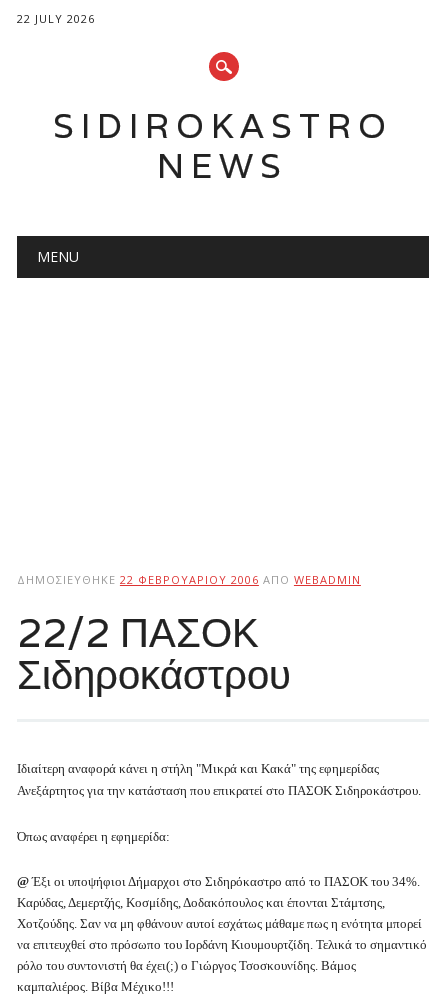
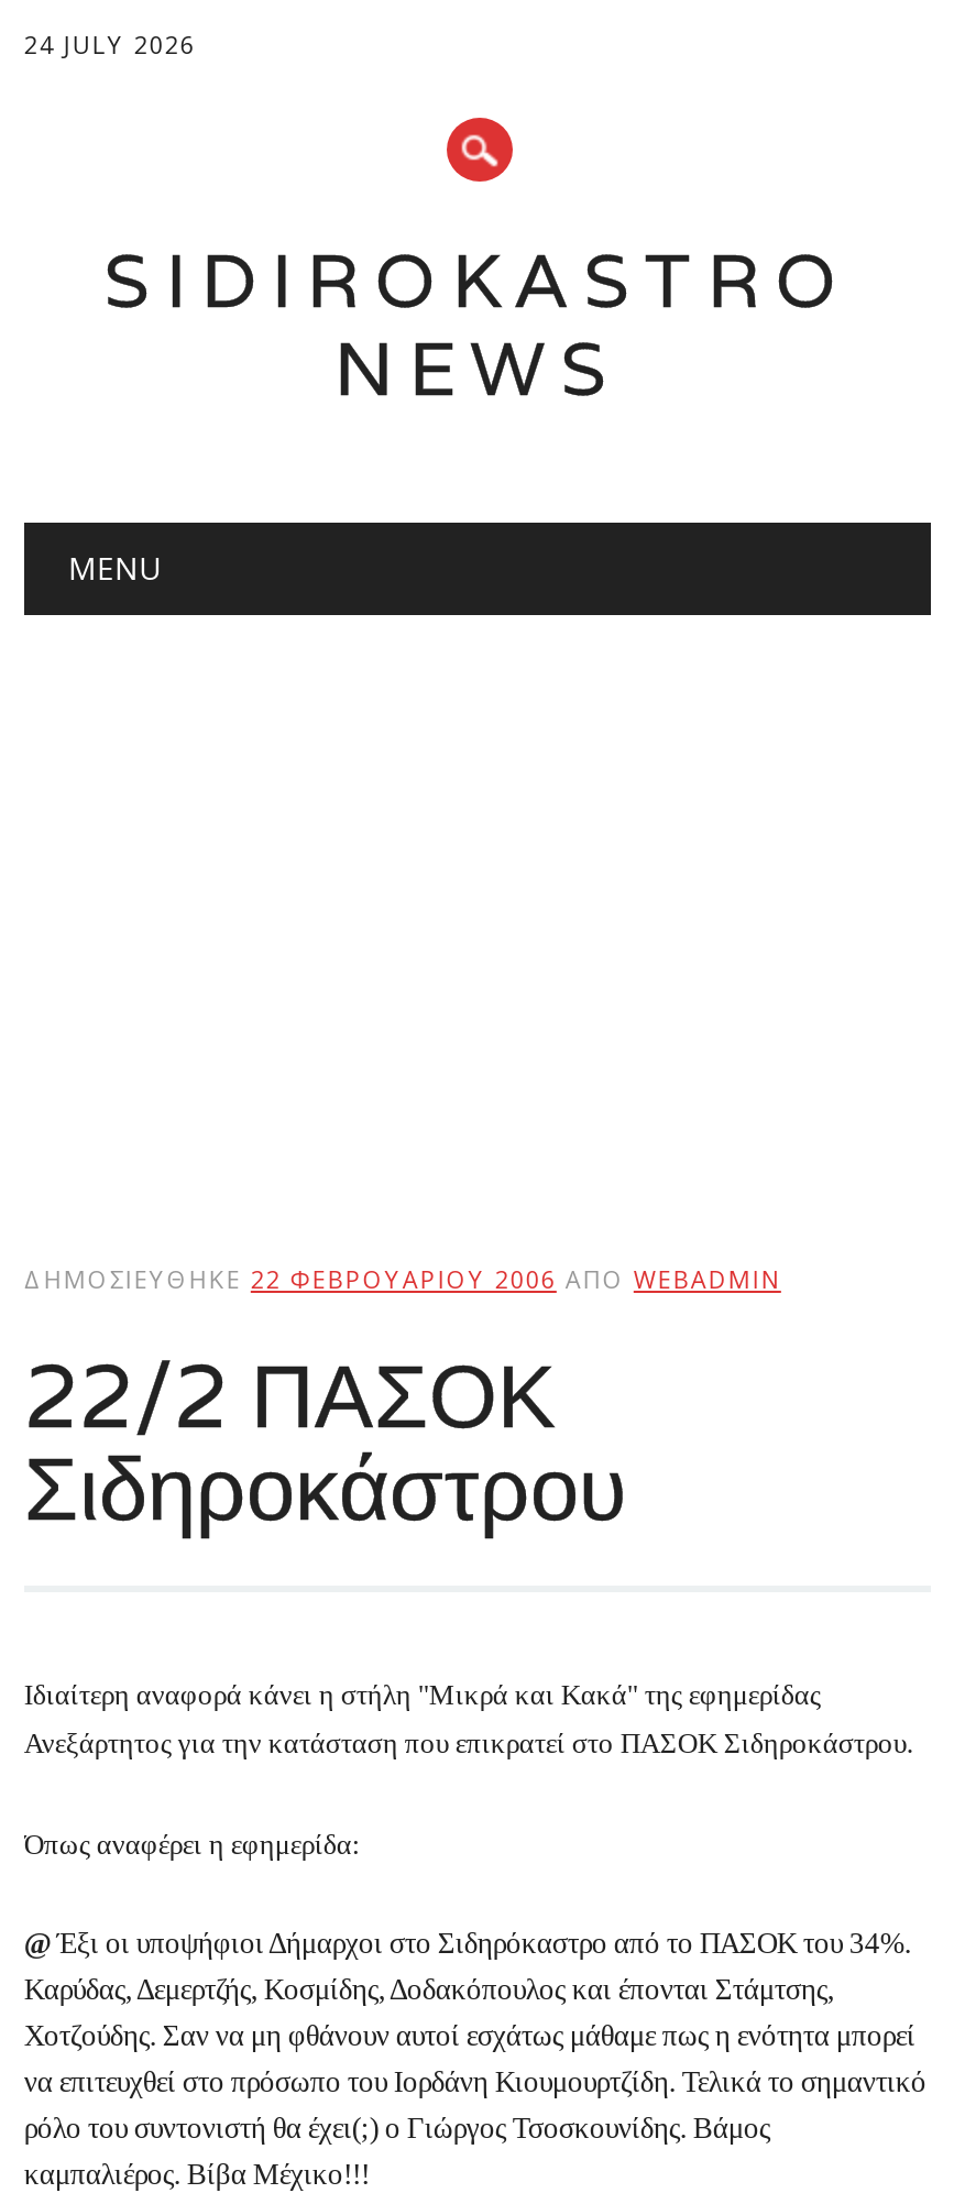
[17,11,95,26] 22 JULY 2026 -> [24,28,196,61] 24 JULY 2026

